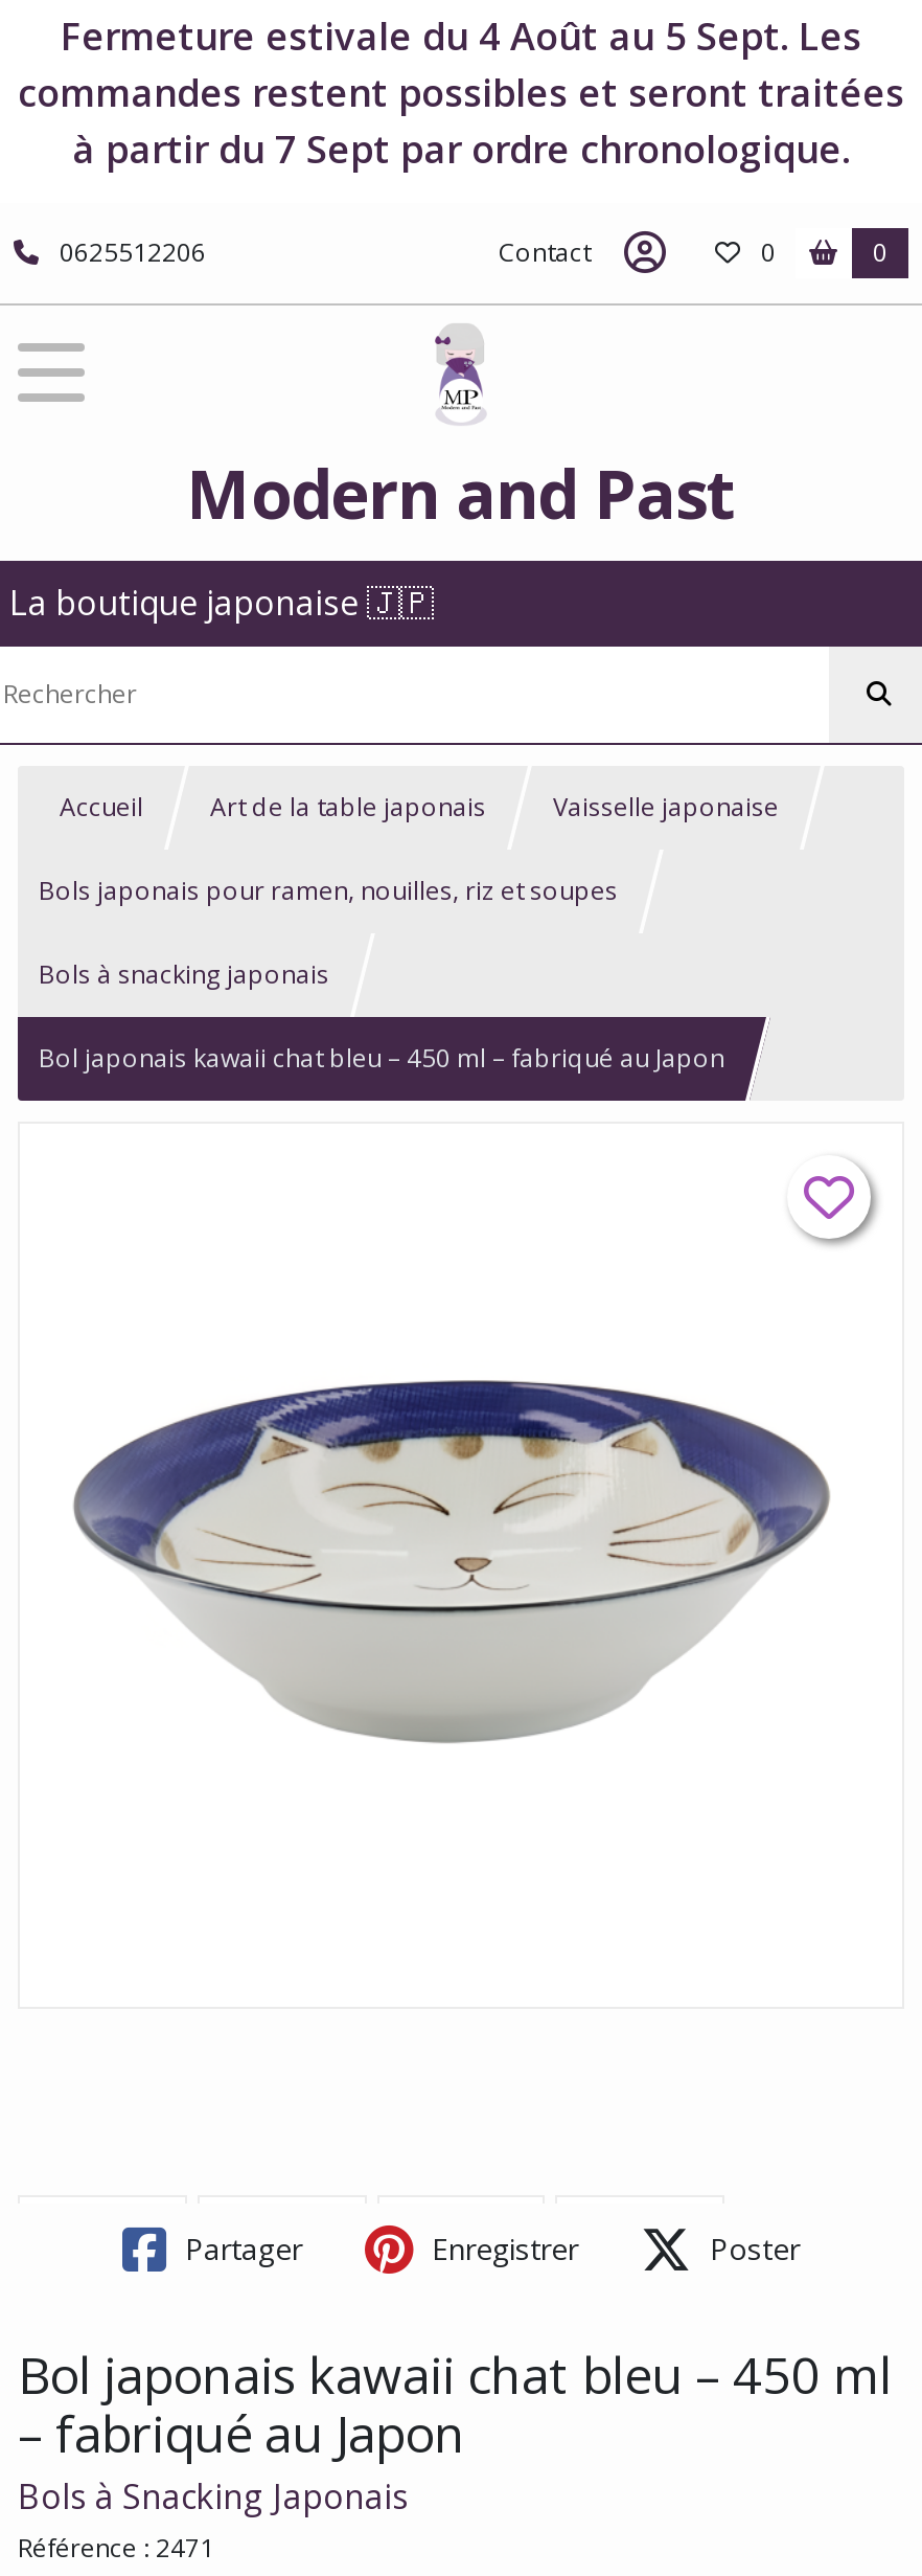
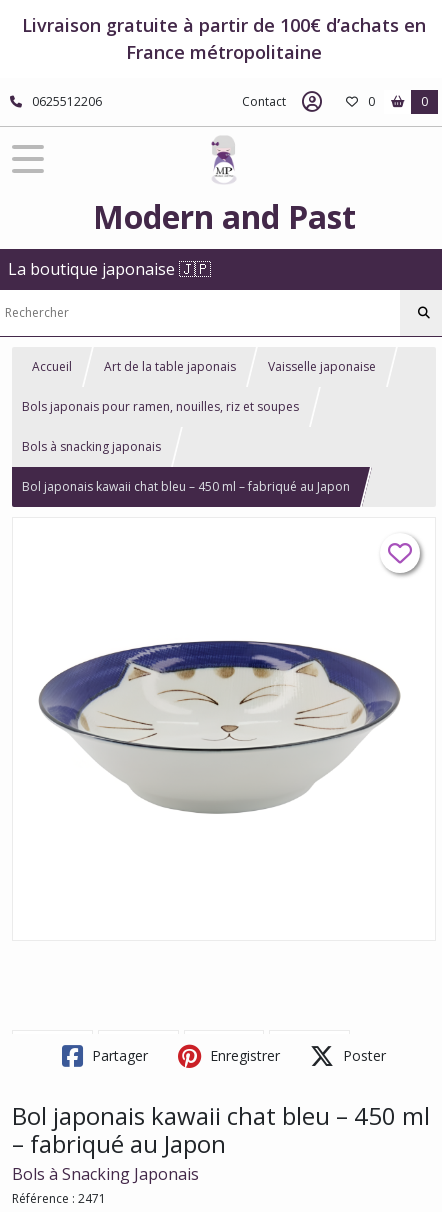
[18,10,904,174] Fermeture estivale du 4 Août au 5 Sept. Les | commandes restent possibles et seront traitées | à partir du 7 Sept par ordre chronologique. -> [22,13,426,64] Livraison gratuite à partir de 100€ d’achats en | France métropolitaine

